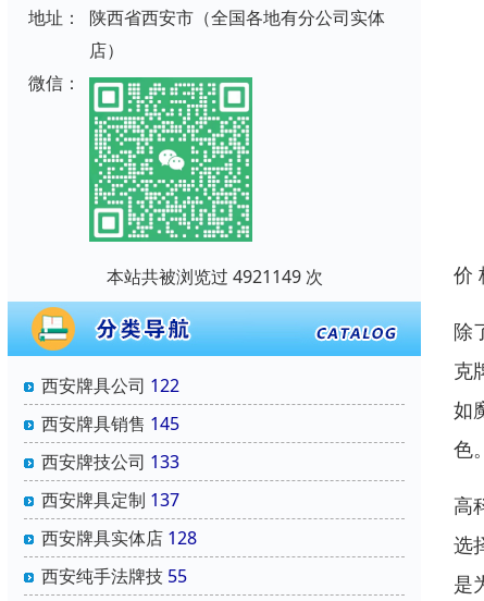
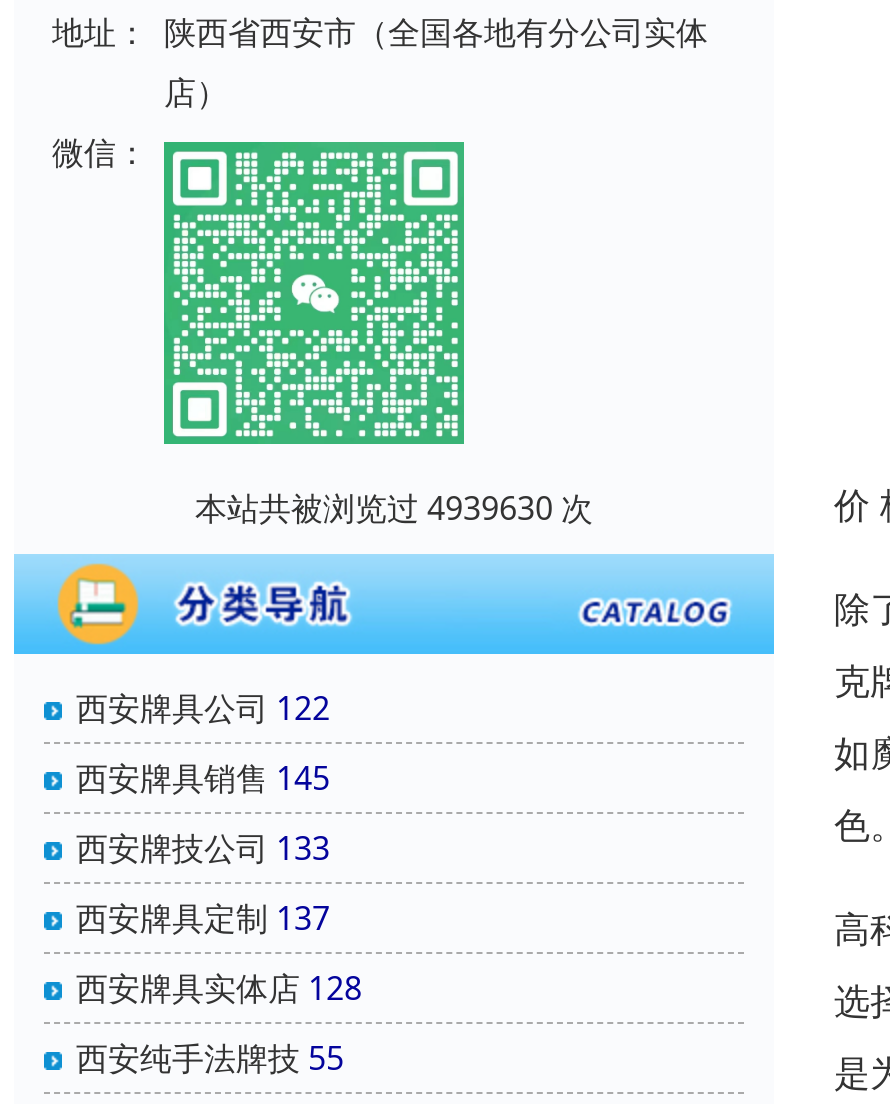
[106,265,322,289] 本站共被浏览过 4921149 次 -> [195,487,593,531] 本站共被浏览过 4939630 次

